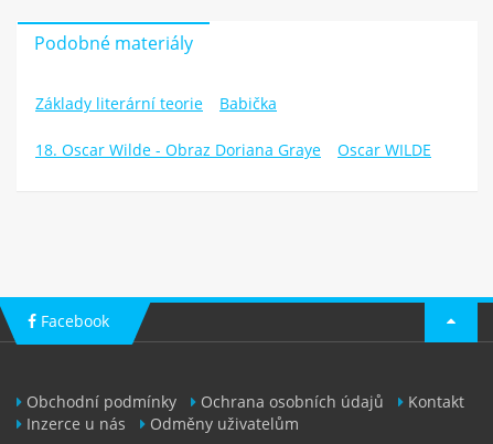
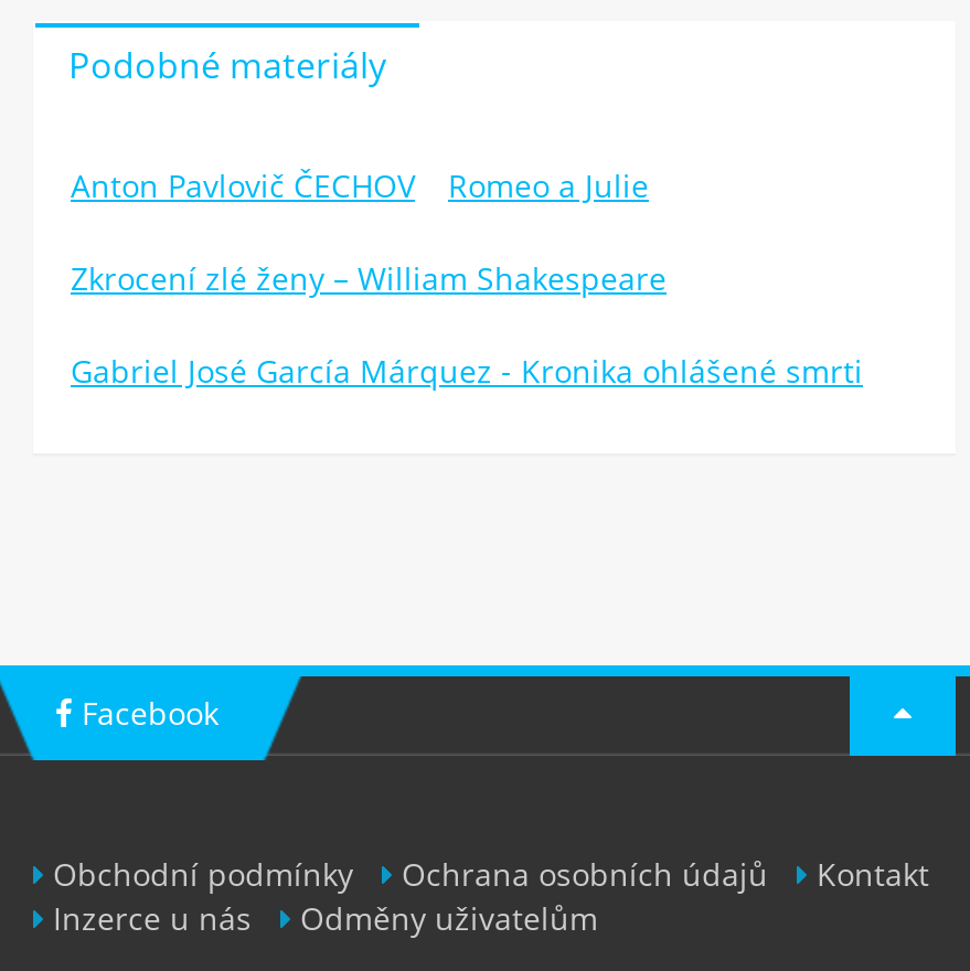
[35,93,431,160] Základy literární teorie | Babička | 18. Oscar Wilde - Obraz Doriana Graye | Oscar WILDE -> [71,164,863,392] Anton Pavlovič ČECHOV | Romeo a Julie | Zkrocení zlé ženy – William Shakespeare | Gabriel José García Márquez - Kronika ohlášené smrti

